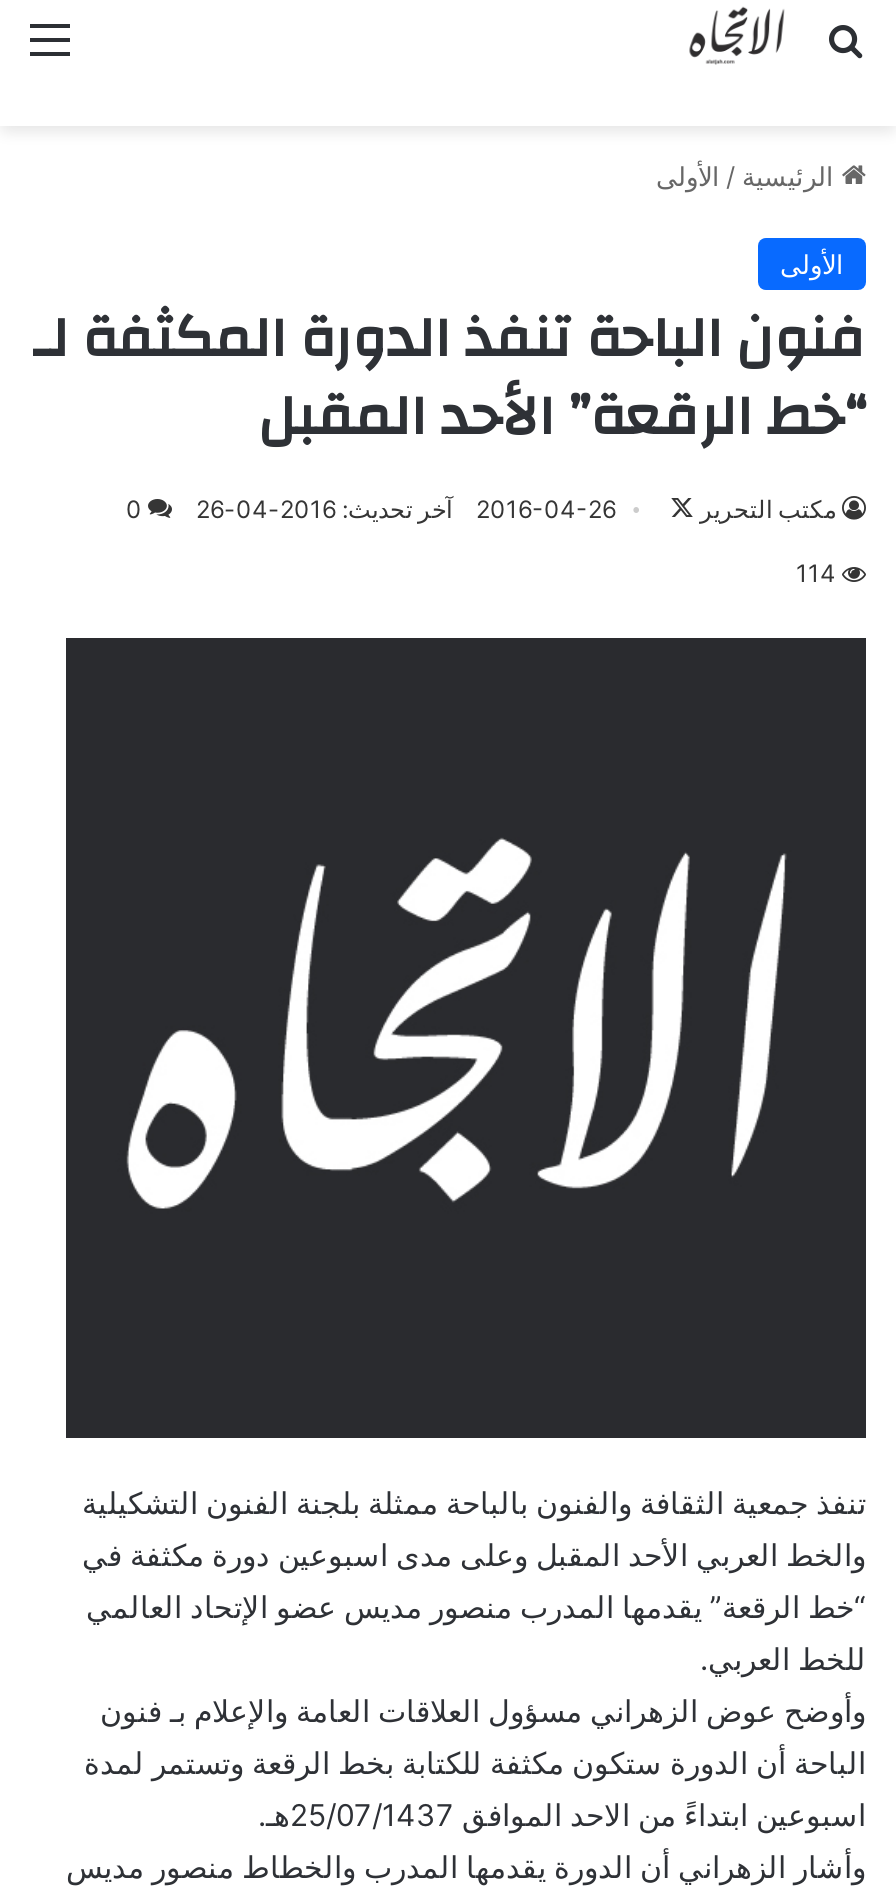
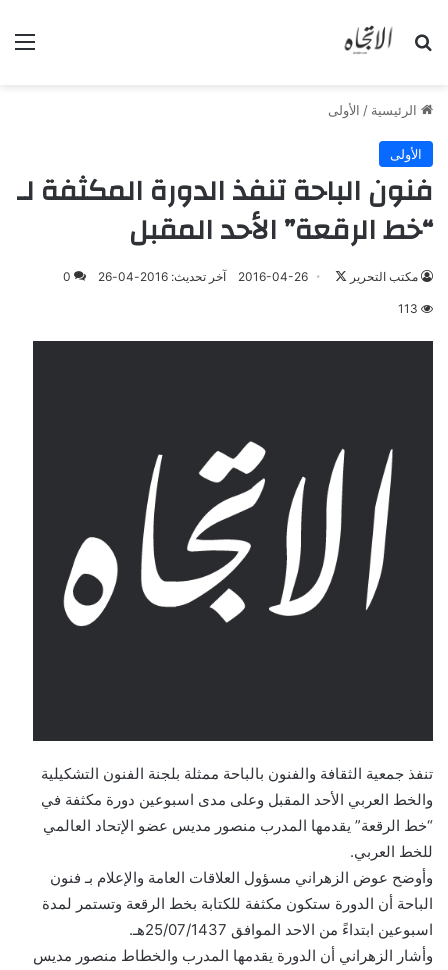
[796,558,836,588] 114 -> [398,301,418,316] 113

